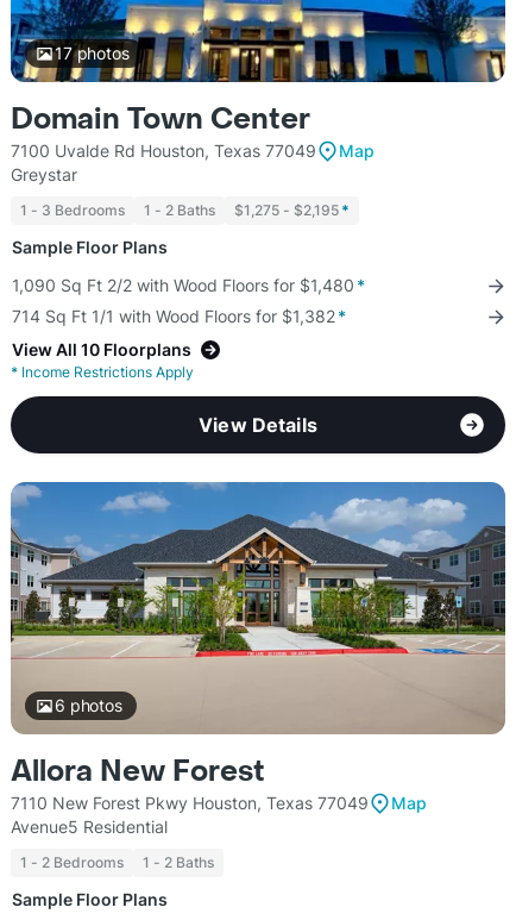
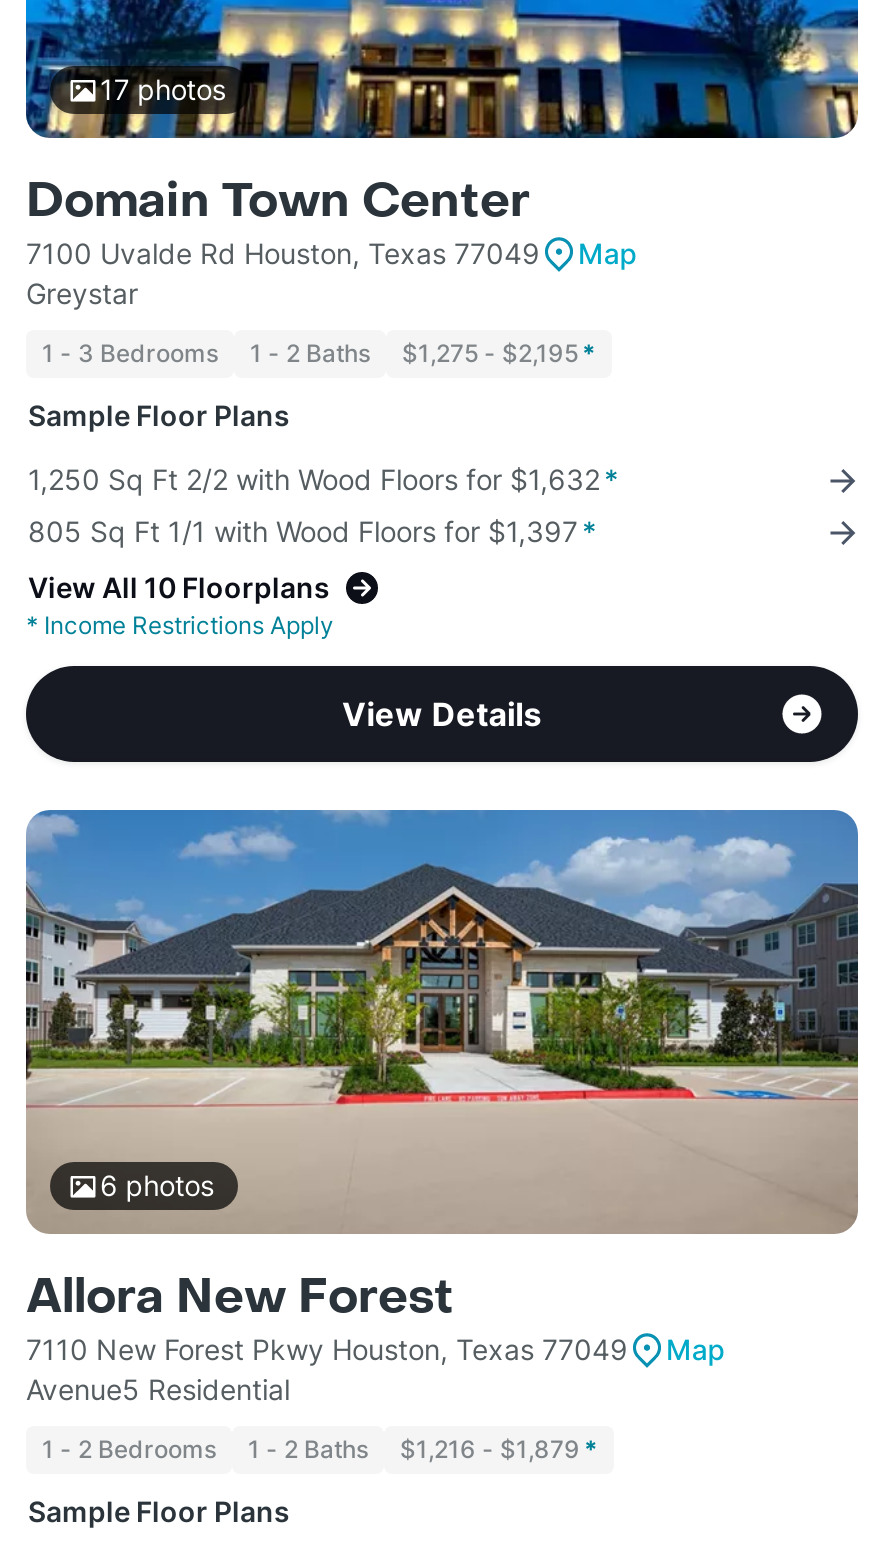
[12,275,365,295] 1,090 Sq Ft 2/2 with Wood Floors for $1,480 * -> [28,462,618,496] 1,250 Sq Ft 2/2 with Wood Floors for $1,632 *
[12,306,346,326] 714 Sq Ft 1/1 with Wood Floors for $1,382 * -> [28,514,596,548] 805 Sq Ft 1/1 with Wood Floors for $1,397 *
none -> [400,1434,598,1464] $1,216 - $1,879 *

